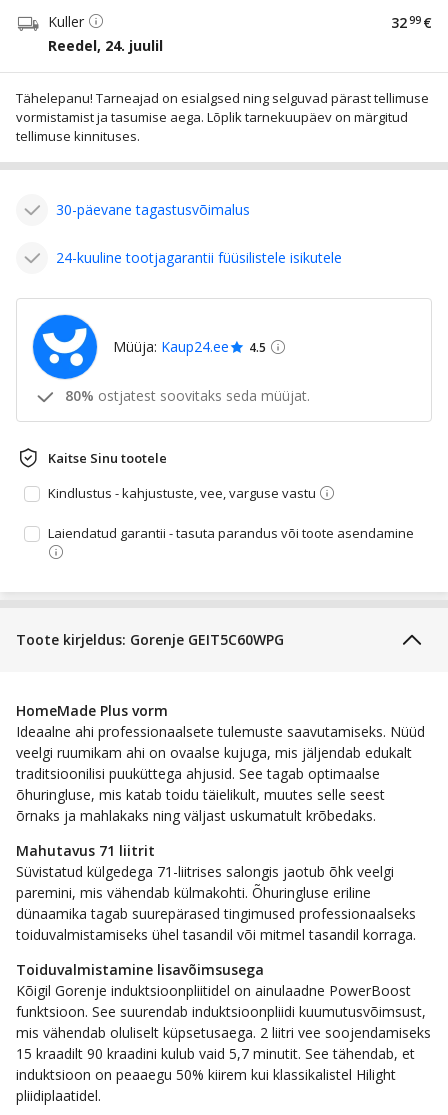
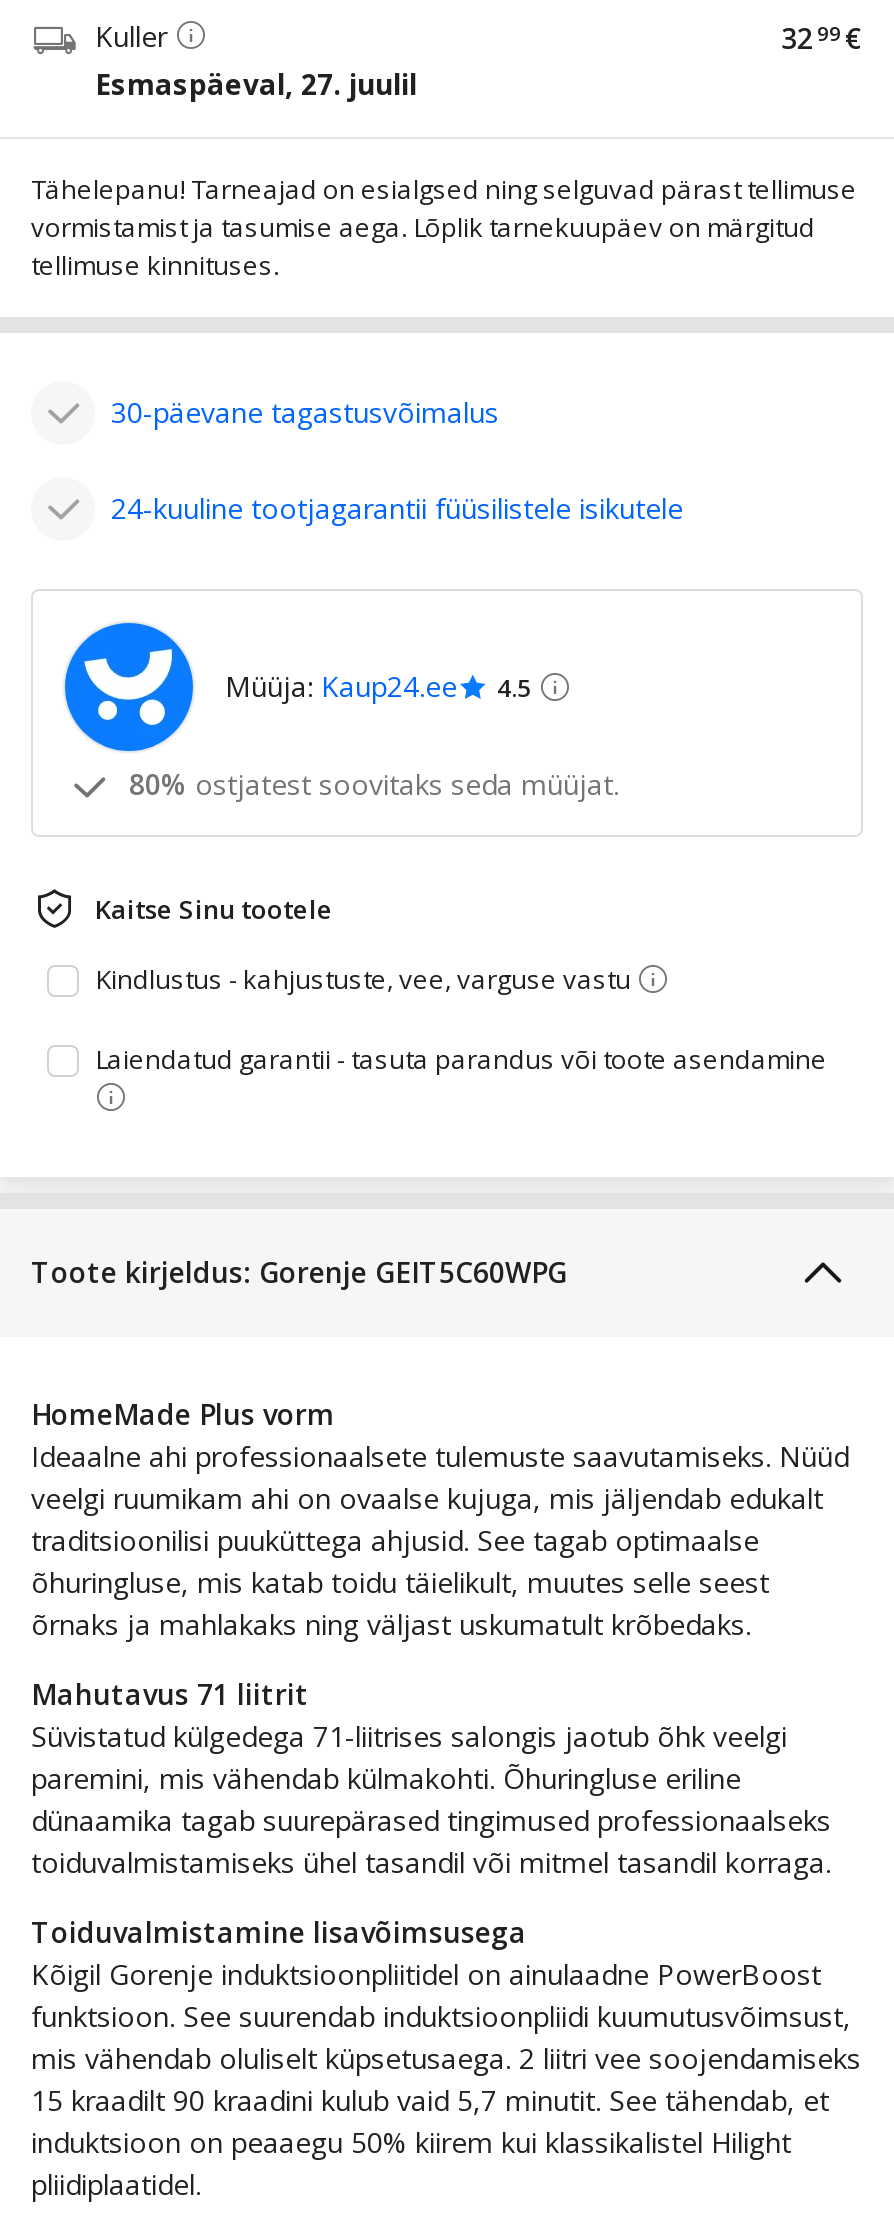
[48,36,163,55] Reedel, 24. juulil -> [95,65,417,103] Esmaspäeval, 27. juulil

